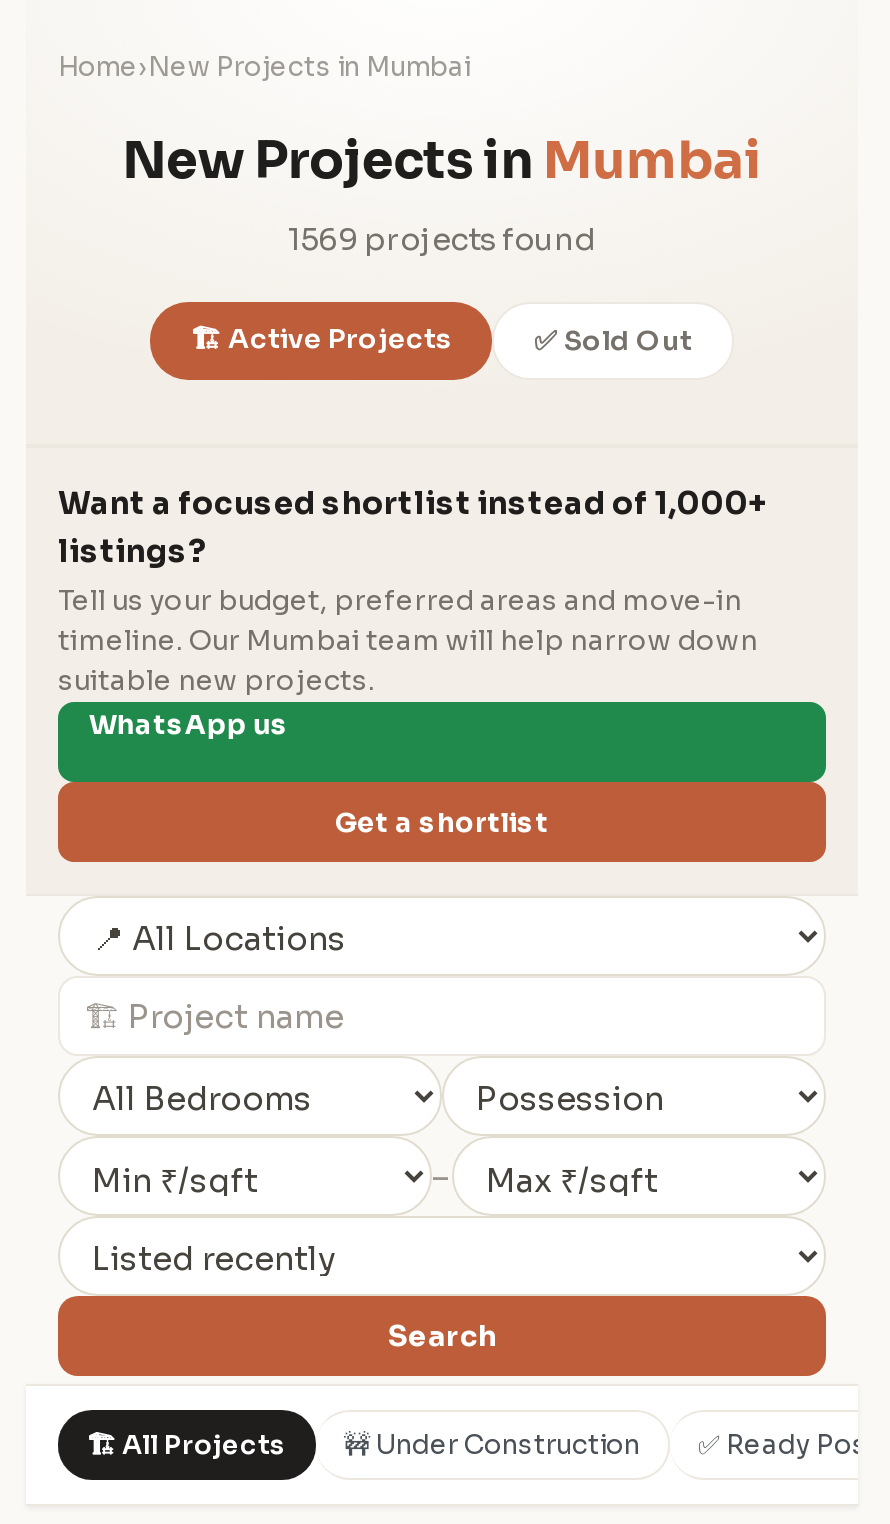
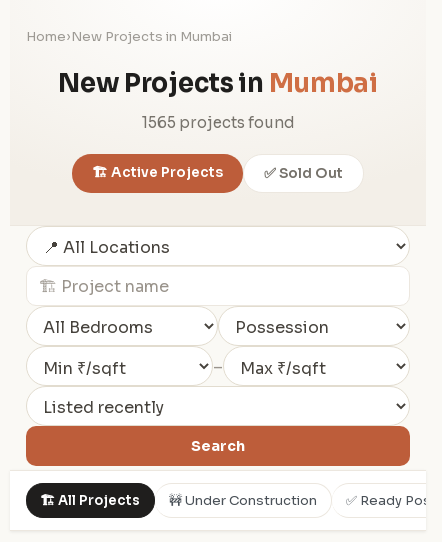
[288,220,596,258] 1569 projects found -> [141,113,294,132] 1565 projects found
[56,484,828,864] [image] | Want a focused shortlist instead of 1,000+ | listings? | Tell us your budget, preferred areas and move-in | timeline. Our Mumbai team will help narrow down | suitable new projects. | WhatsApp us | Get a shortlist -> none

